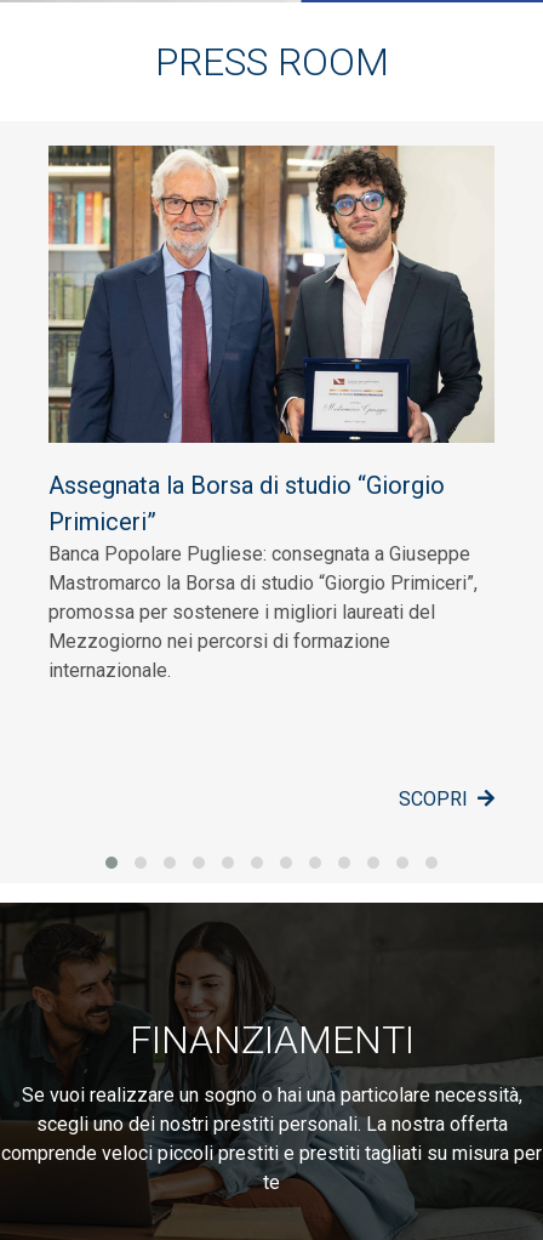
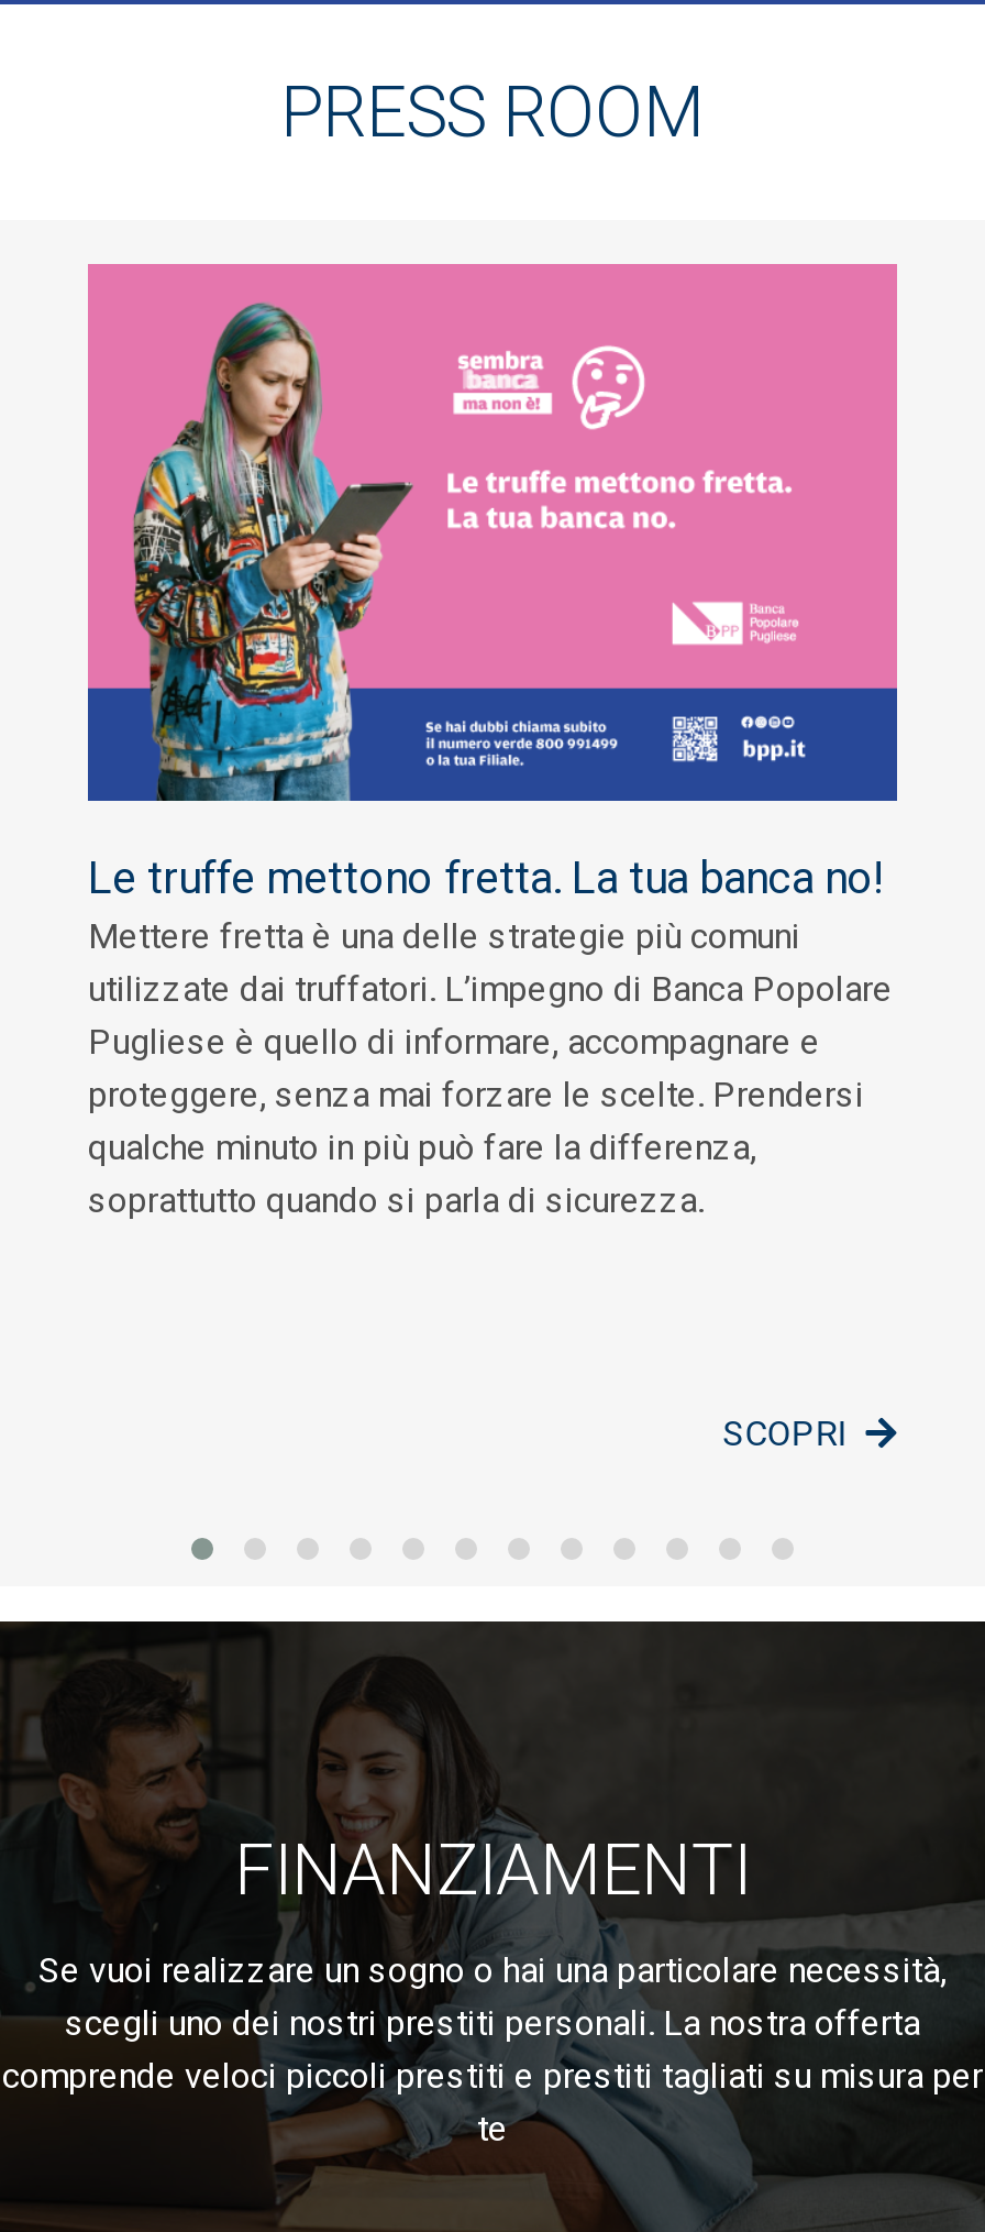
[47,144,495,682] [image] | Assegnata la Borsa di studio “Giorgio | Primiceri” | Banca Popolare Pugliese: consegnata a Giuseppe | Mastromarco la Borsa di studio “Giorgio Primiceri”, | promossa per sostenere i migliori laureati del | Mezzogiorno nei percorsi di formazione | internazionale. -> [86,262,899,1220] [image] | Le truffe mettono fretta. La tua banca no! | Mettere fretta è una delle strategie più comuni | utilizzate dai truffatori. L’impegno di Banca Popolare | Pugliese è quello di informare, accompagnare e | proteggere, senza mai forzare le scelte. Prendersi | qualche minuto in più può fare la differenza, | soprattutto quando si parla di sicurezza.

